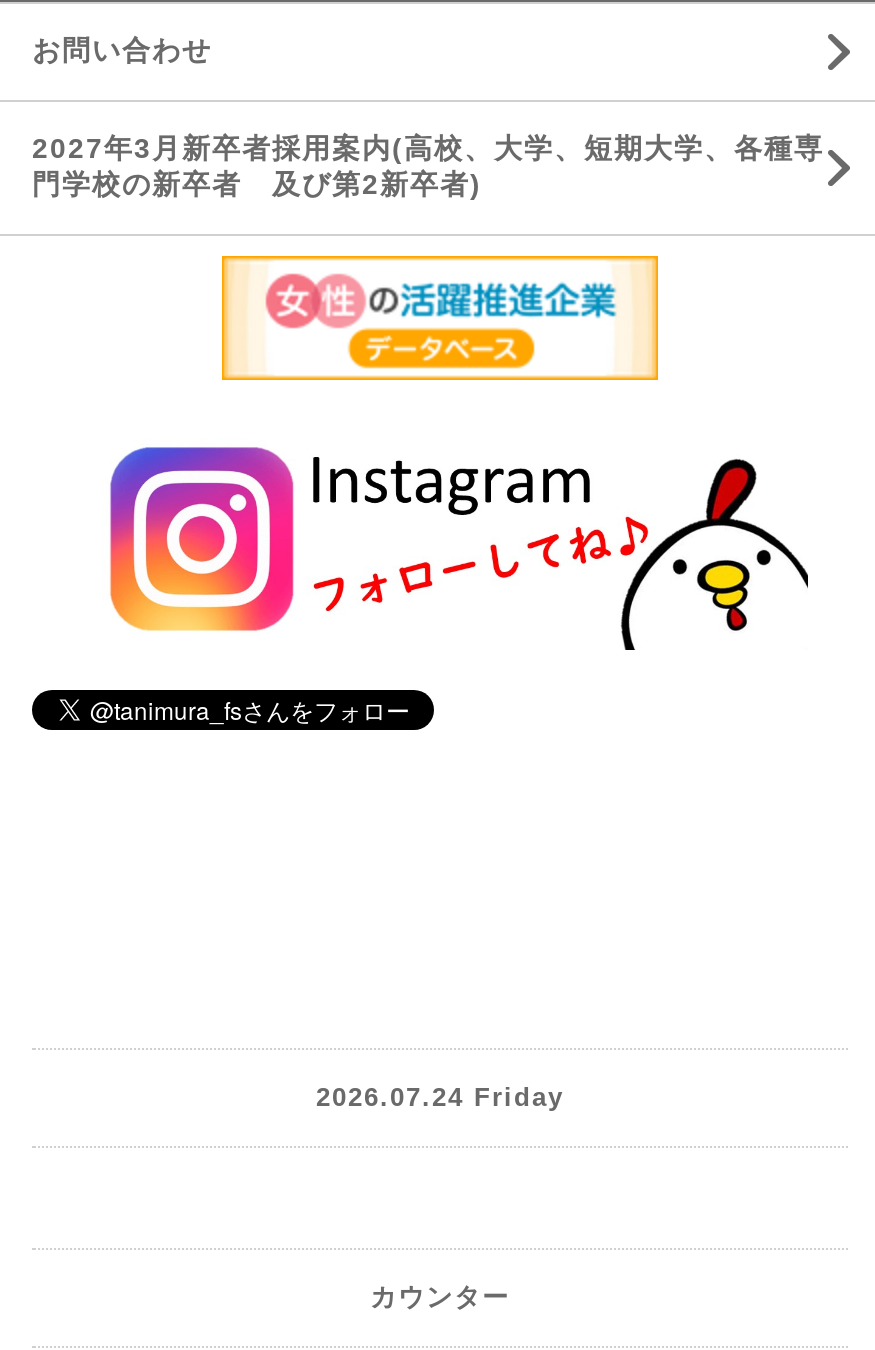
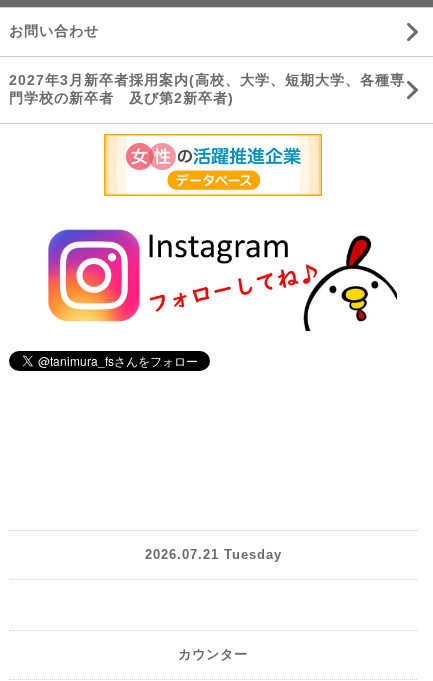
[316,1082,564,1112] 2026.07.24 Friday -> [144,547,281,562] 2026.07.21 Tuesday

